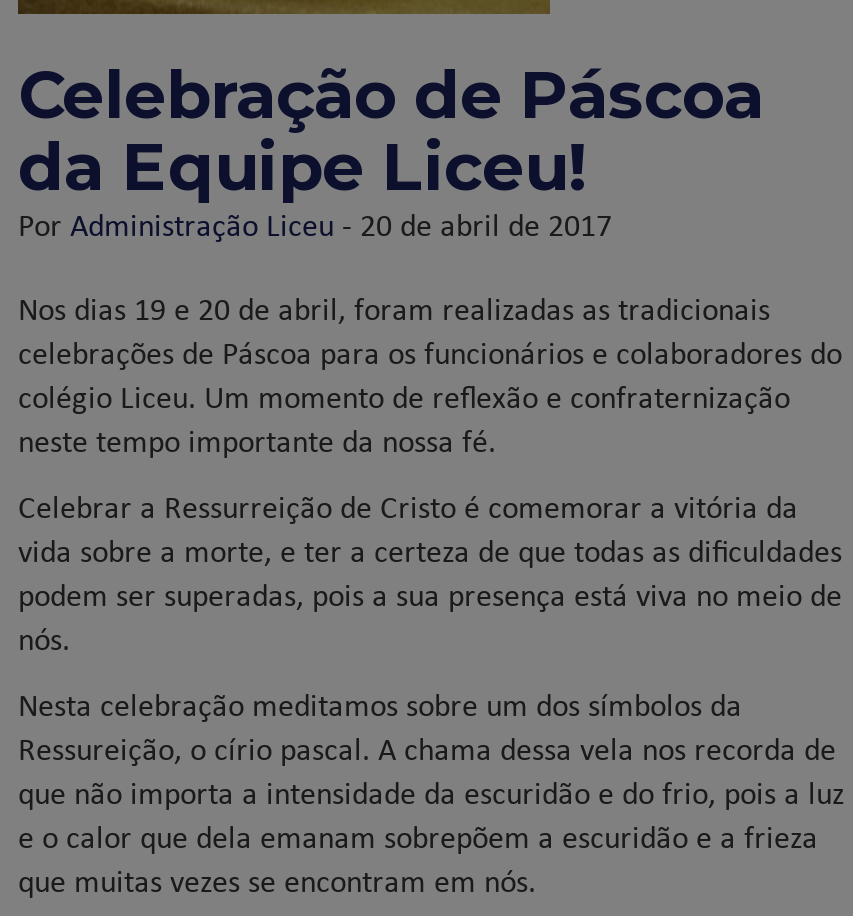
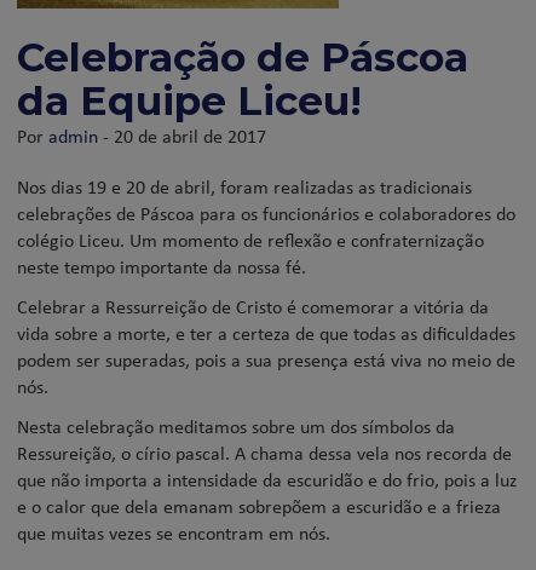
[18,202,612,246] Por Administração Liceu - 20 de abril de 2017 -> [17,122,266,149] Por admin - 20 de abril de 2017

